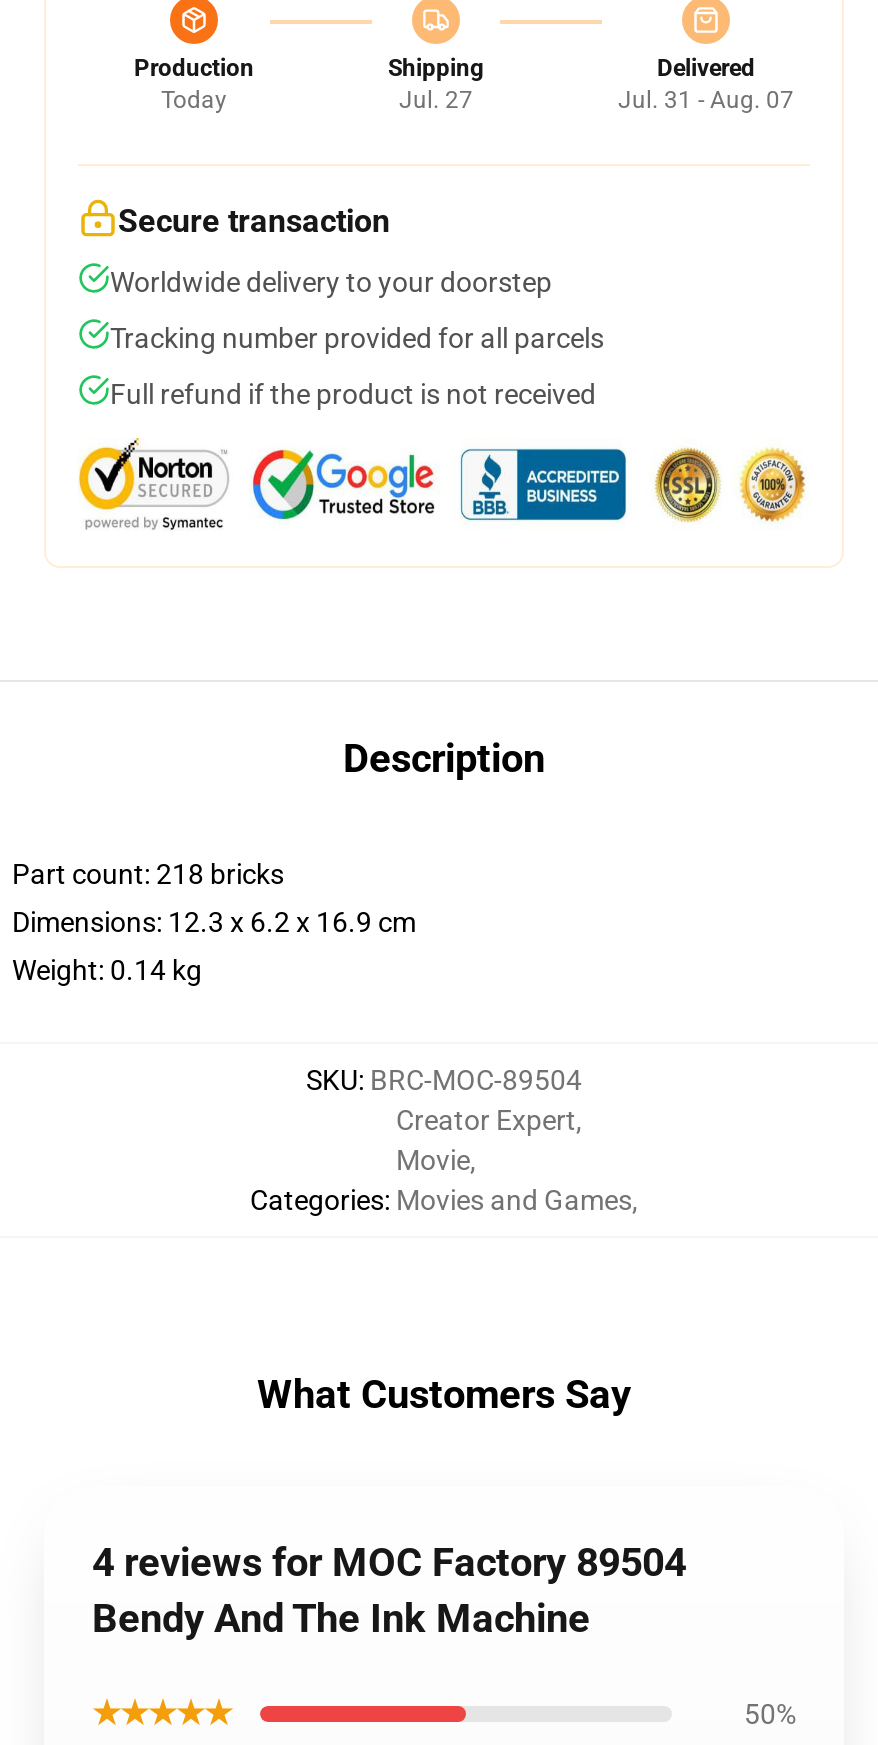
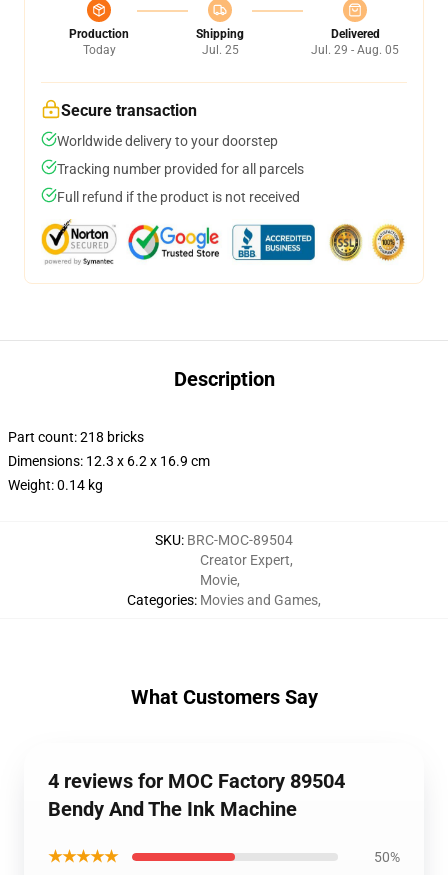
[399,86,473,114] Jul. 27 -> [201,43,238,57] Jul. 25
[618,86,794,114] Jul. 31 - Aug. 07 -> [311,43,399,57] Jul. 29 - Aug. 05

